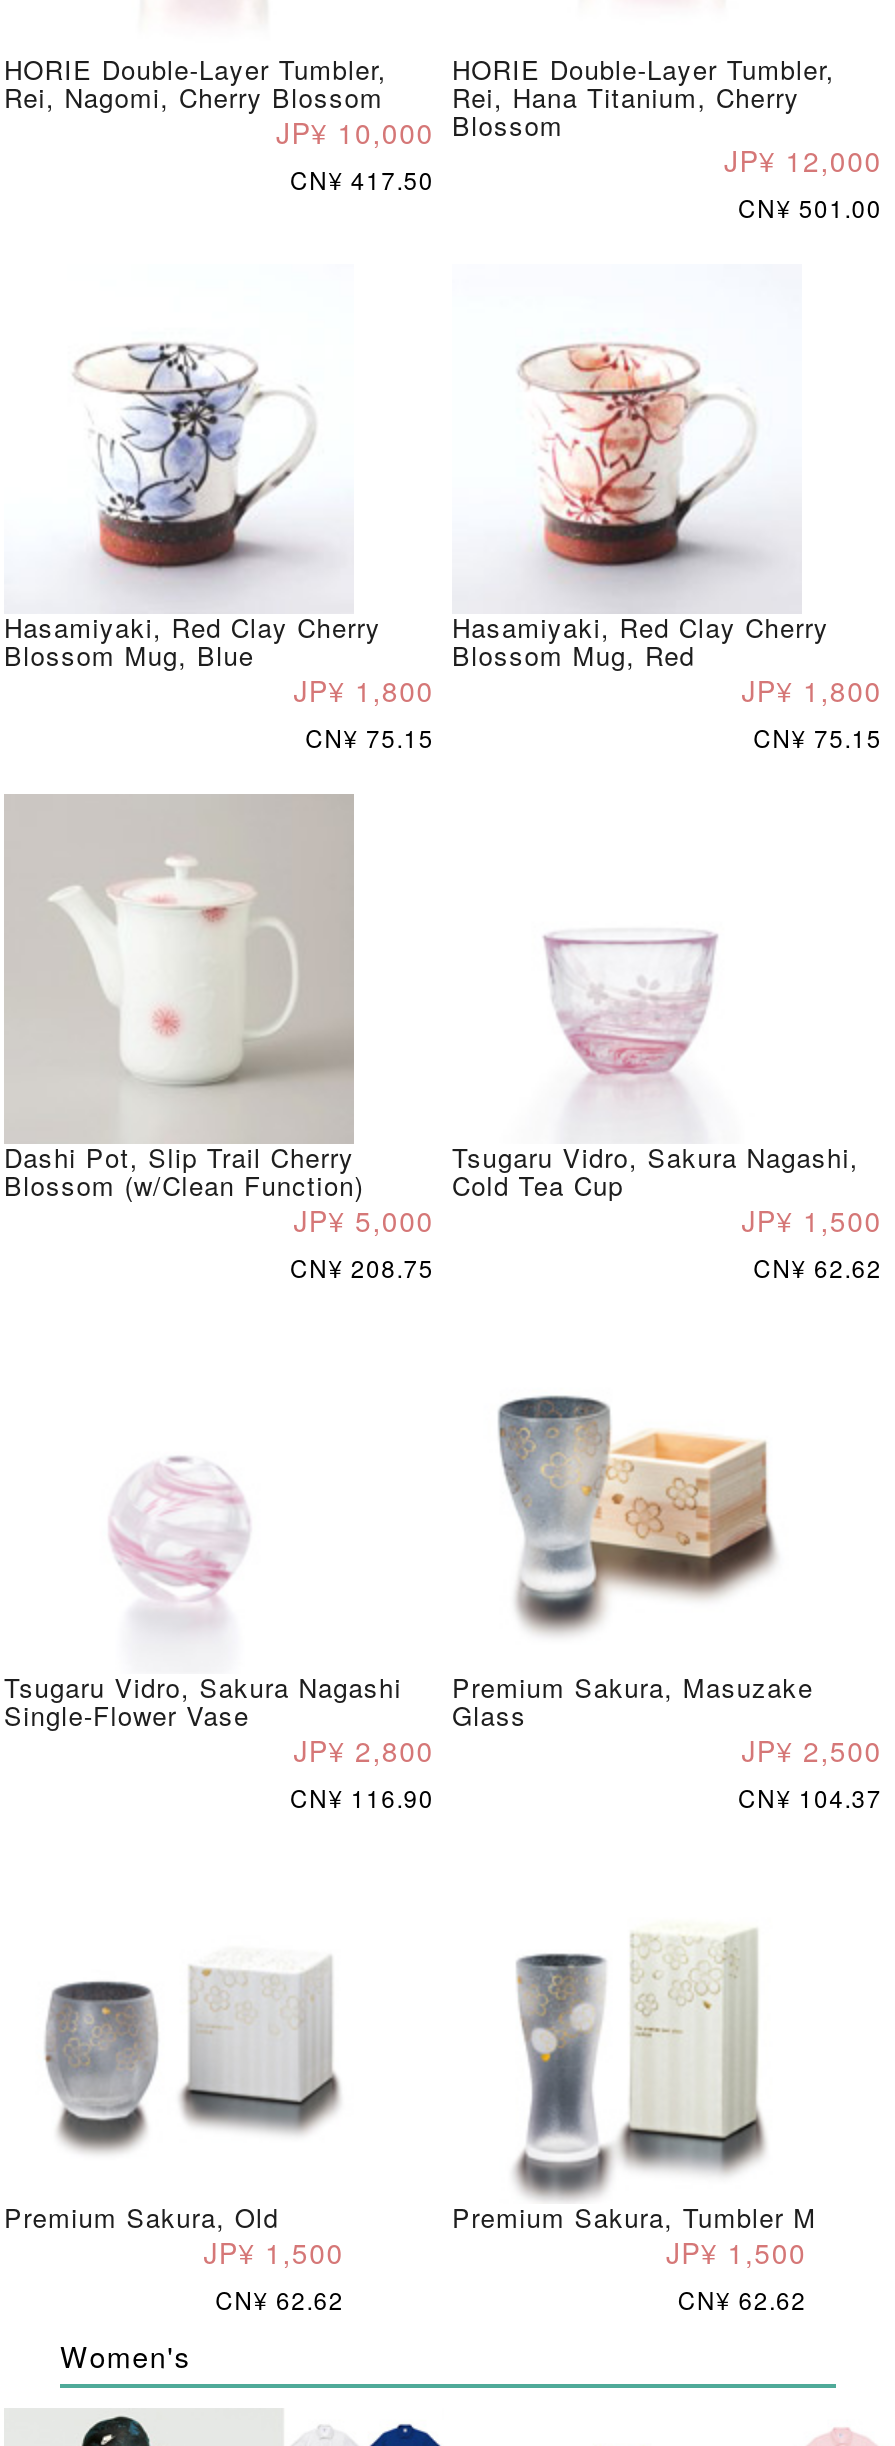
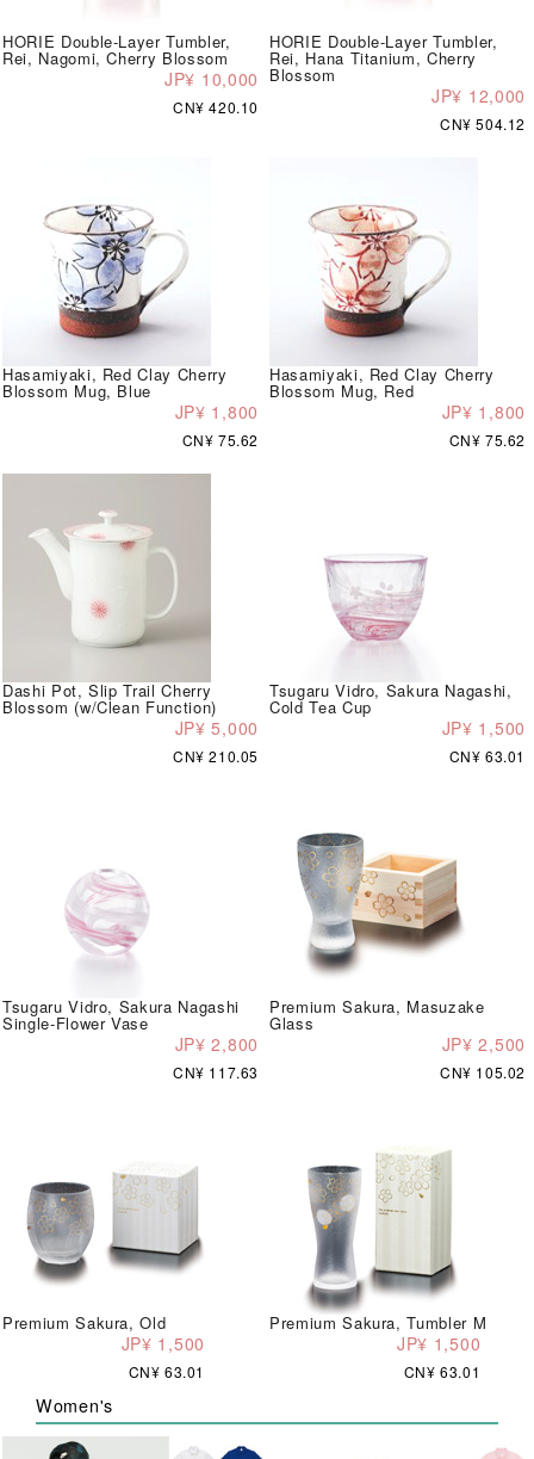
[290,161,434,195] CN¥ 417.50 -> [173,96,259,116] CN¥ 420.10
[738,189,882,223] CN¥ 501.00 -> [440,113,526,133] CN¥ 504.12
[305,719,434,753] CN¥ 75.15 -> [182,429,259,449] CN¥ 75.62
[753,719,882,753] CN¥ 75.15 -> [449,429,526,449] CN¥ 75.62
[290,1249,434,1283] CN¥ 208.75 -> [173,745,259,765] CN¥ 210.05
[753,1249,882,1283] CN¥ 62.62 -> [449,745,526,765] CN¥ 63.01
[290,1779,434,1813] CN¥ 116.90 -> [173,1061,259,1081] CN¥ 117.63
[738,1779,882,1813] CN¥ 104.37 -> [440,1061,526,1081] CN¥ 105.02
[215,2281,344,2315] CN¥ 62.62 -> [128,1361,205,1381] CN¥ 63.01
[678,2281,806,2315] CN¥ 62.62 -> [404,1361,481,1381] CN¥ 63.01

